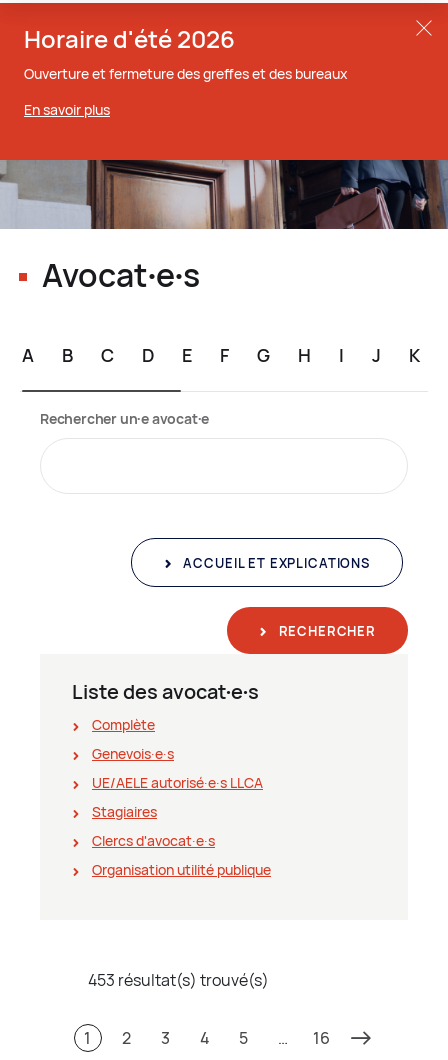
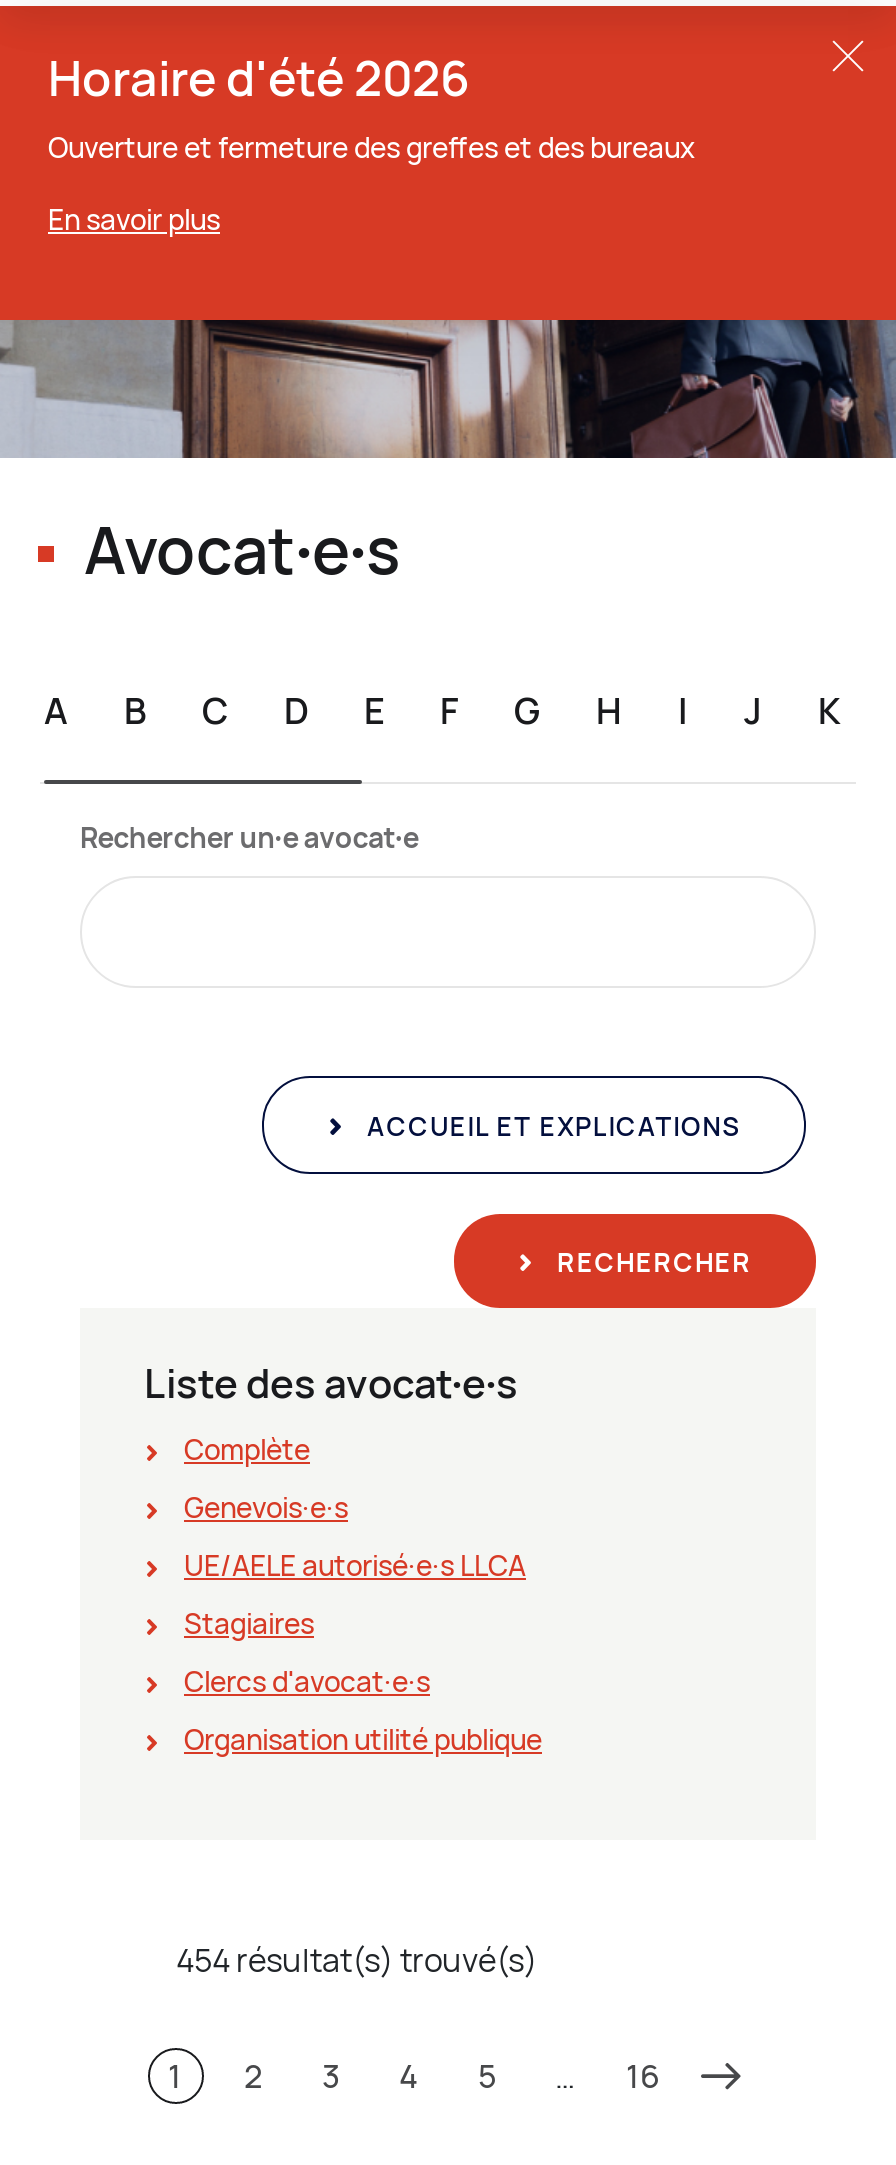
[88,969,269,991] 453 résultat(s) trouvé(s) -> [176,1938,538,1982] 454 résultat(s) trouvé(s)

